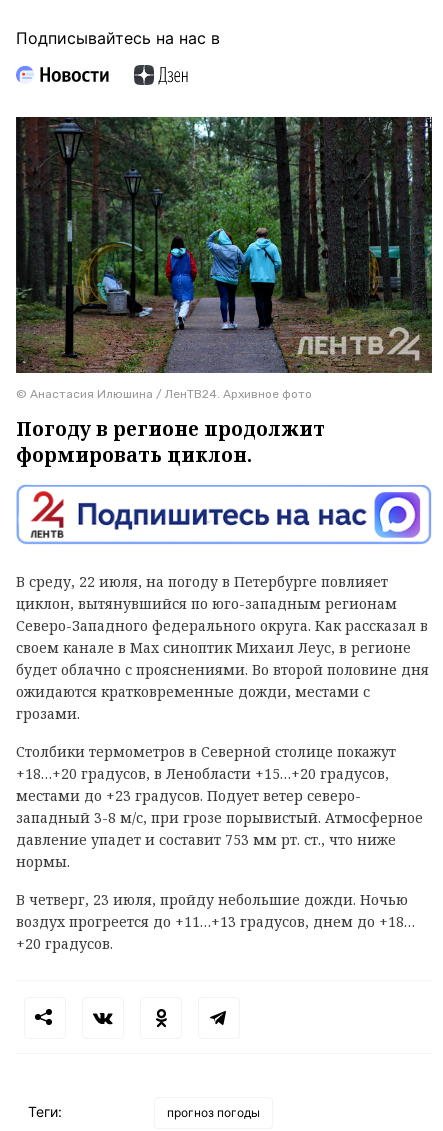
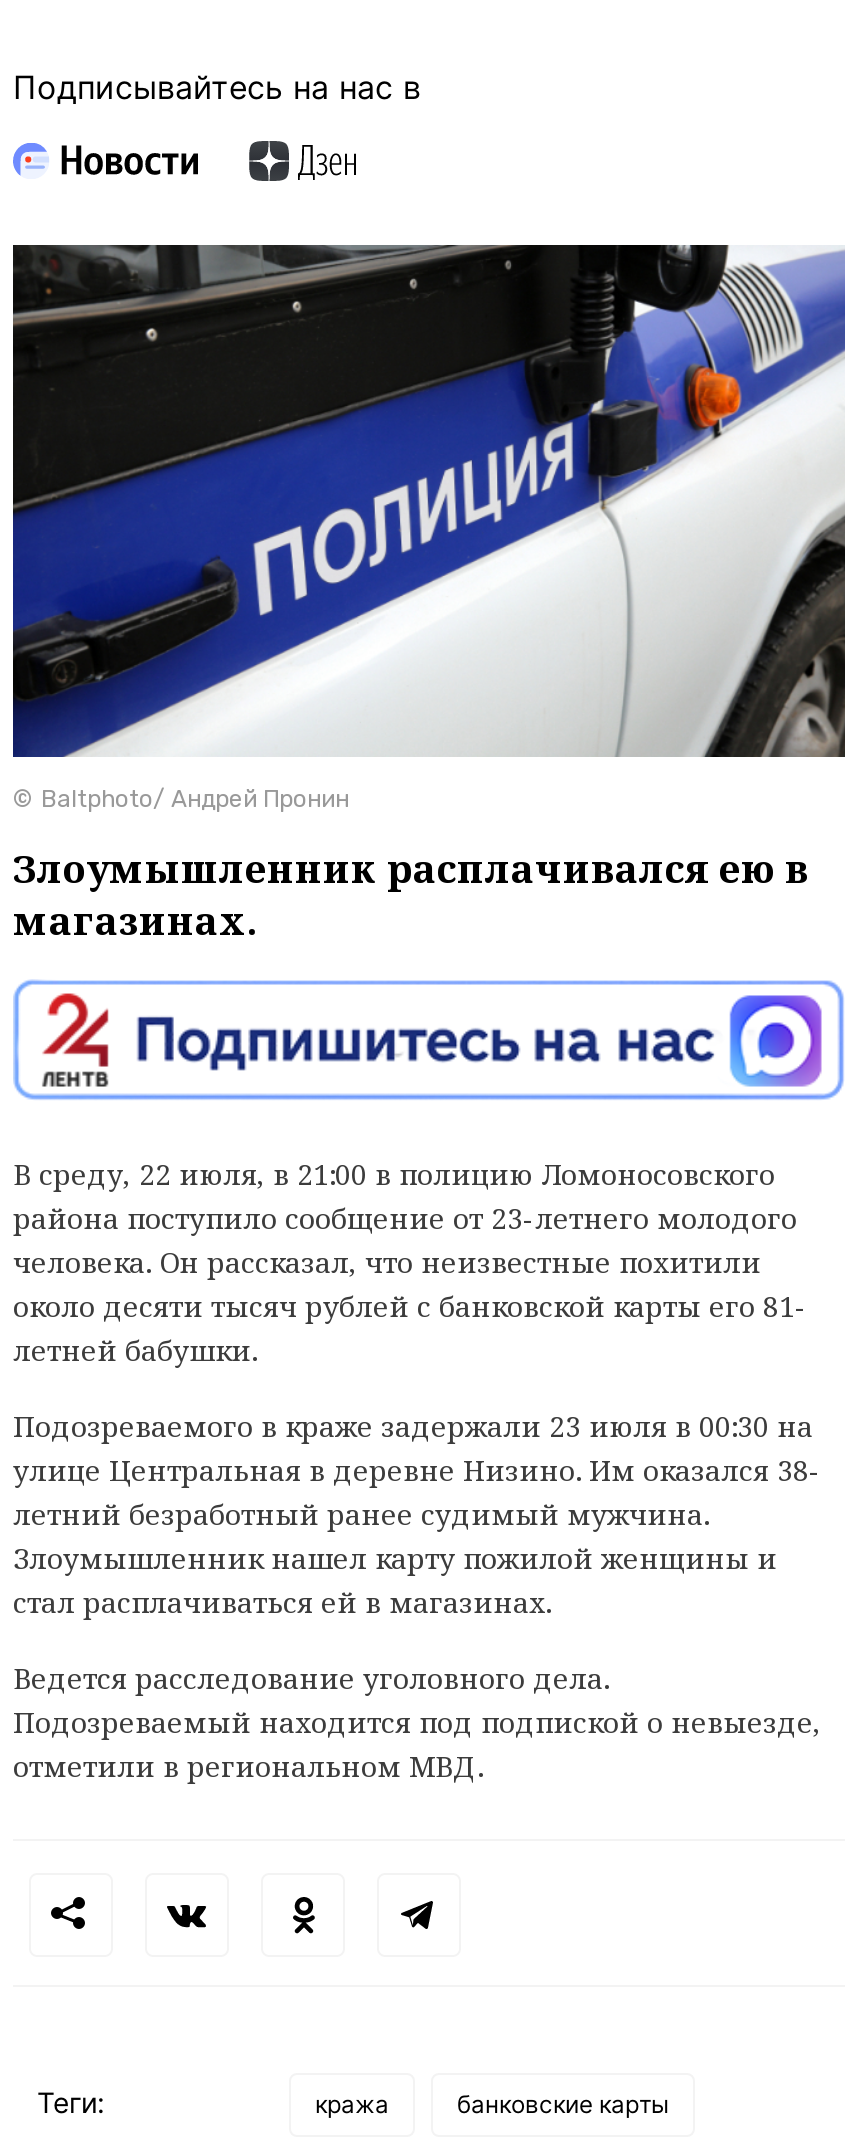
[16,116,433,401] [image] | © Анастасия Илюшина / ЛенТВ24. Архивное фото -> [13,245,847,814] [image] | © Baltphoto/ Андрей Пронин
[16,416,325,468] Погоду в регионе продолжит | формировать циклон. -> [13,844,809,948] Злоумышленник расплачивался ею в | магазинах.
[16,572,429,723] В среду, 22 июля, на погоду в Петербурге повлияет | циклон, вытянувшийся по юго-западным регионам | Северо-Западного федерального округа. Как рассказал в | своем канале в Max синоптик Михаил Леус, в регионе | будет облачно с прояснениями. Во второй половине дня | ожидаются кратковременные дожди, местами с | грозами. -> [13,1156,807,1370] В среду, 22 июля, в 21:00 в полицию Ломоносовского | района поступило сообщение от 23-летнего молодого | человека. Он рассказал, что неизвестные похитили | около десяти тысяч рублей с банковской карты его 81- | летней бабушки.
[16,742,423,871] Столбики термометров в Северной столице покажут | +18…+20 градусов, в Ленобласти +15…+20 градусов, | местами до +23 градусов. Подует ветер северо- | западный 3-8 м/с, при грозе порывистый. Атмосферное | давление упадет и составит 753 мм рт. ст., что ниже | нормы. -> [13,1408,821,1622] Подозреваемого в краже задержали 23 июля в 00:30 на | улице Центральная в деревне Низино. Им оказался 38- | летний безработный ранее судимый мужчина. | Злоумышленник нашел карту пожилой женщины и | стал расплачиваться ей в магазинах.
[16,890,415,953] В четверг, 23 июля, пройду небольшие дожди. Ночью | воздух прогреется до +11…+13 градусов, днем до +18… | +20 градусов. -> [13,1660,821,1786] Ведется расследование уголовного дела. | Подозреваемый находится под подпиской о невыезде, | отметили в региональном МВД.
[167,1105,260,1120] прогноз погоды -> [315,2090,669,2120] кража | банковские карты

